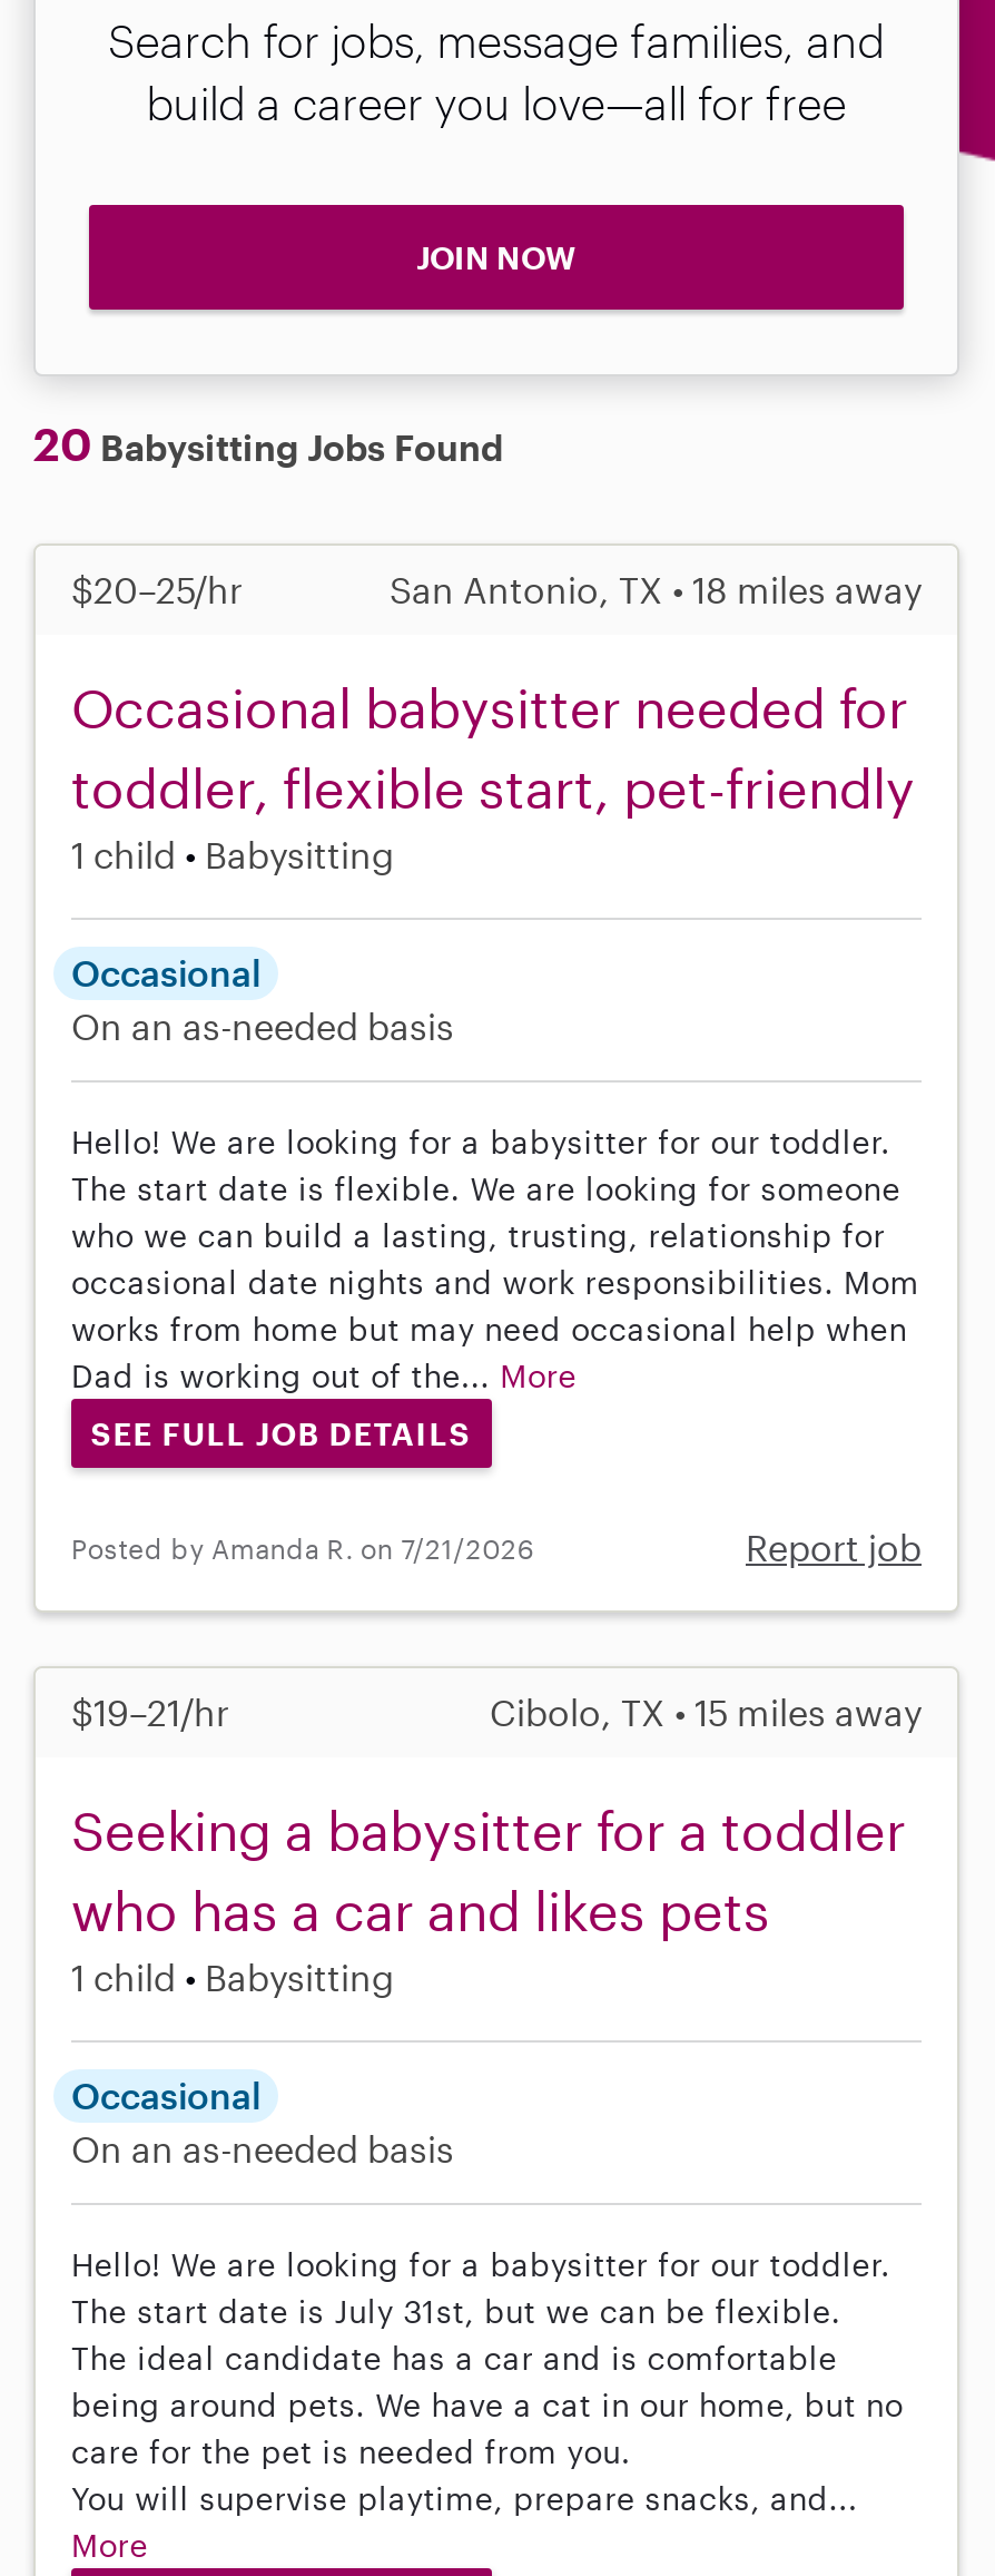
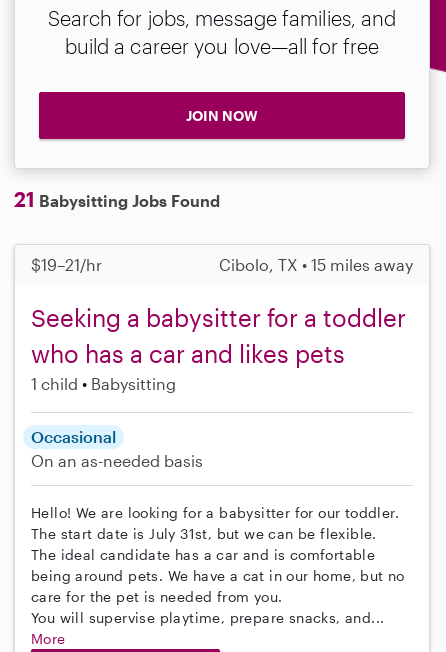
[33,416,922,1569] 20 Babysitting Jobs Found | $20–25/hr | San Antonio, TX • 18 miles away | Occasional babysitter needed for | toddler, flexible start, pet-friendly | 1 child | Babysitting | Occasional | On an as-needed basis | Hello! We are looking for a babysitter for our toddler. | The start date is flexible. We are looking for someone | who we can build a lasting, trusting, relationship for | occasional date nights and work responsibilities. Mom | works from home but may need occasional help when | Dad is working out of the... More | SEE FULL JOB DETAILS | Posted by Amanda R. on 7/21/2026 | Report job -> [14,187,220,211] 21 Babysitting Jobs Found

